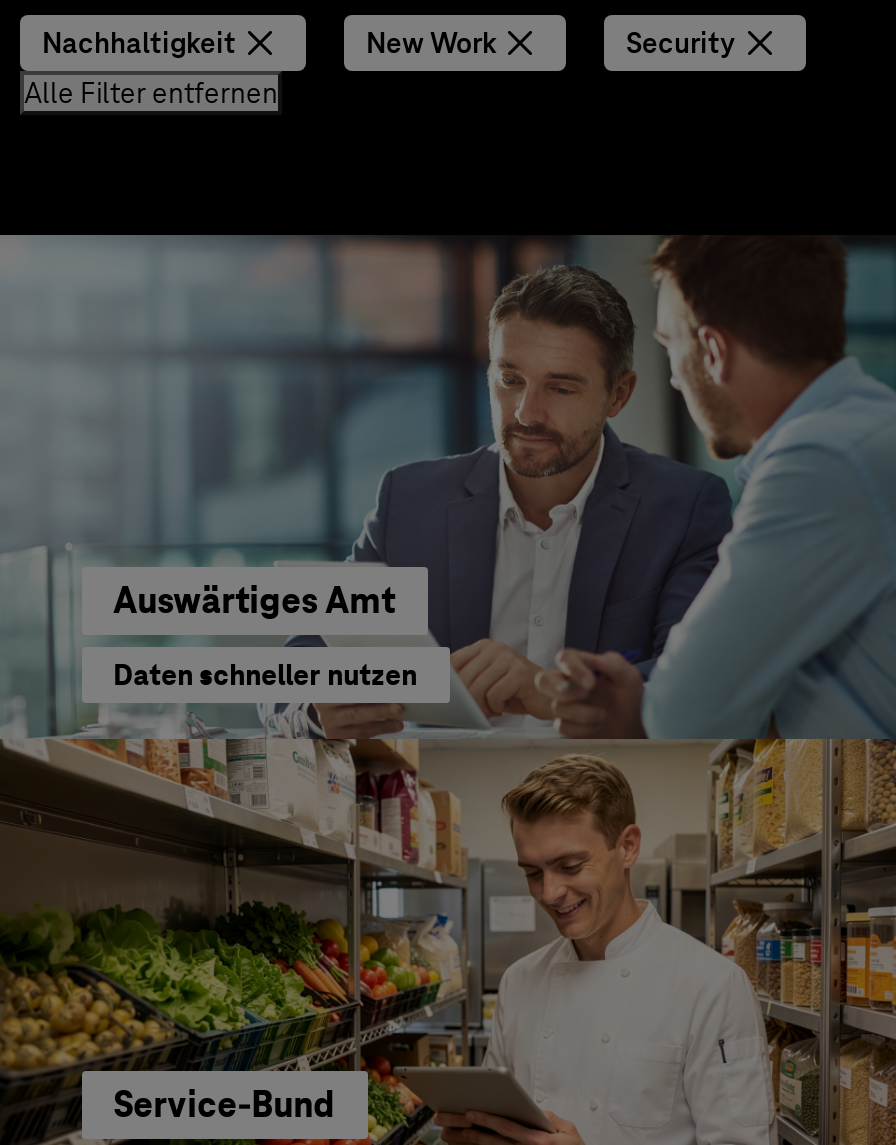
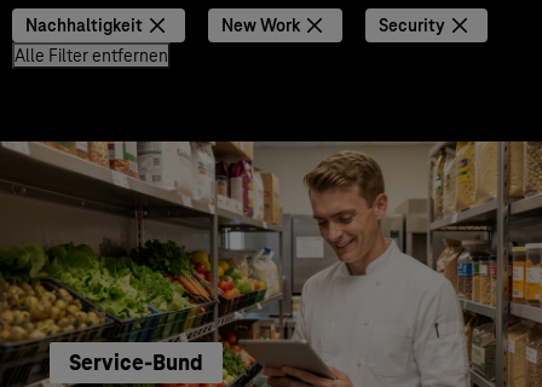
[6,233,890,741] [image] | Auswärtiges Amt | Daten schneller nutzen -> none

